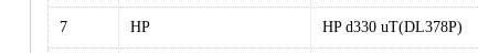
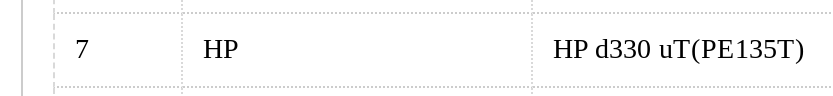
[322,19,463,35] HP d330 uT(DL378P) -> [553,34,805,64] HP d330 uT(PE135T)

